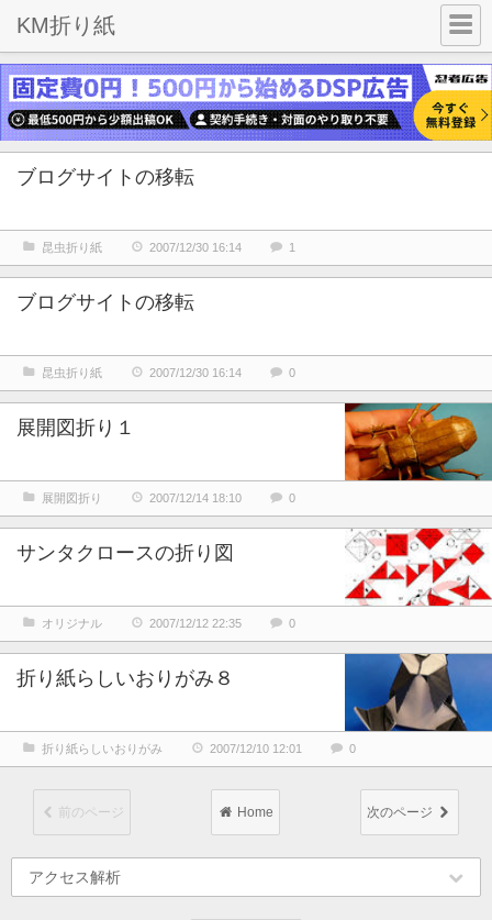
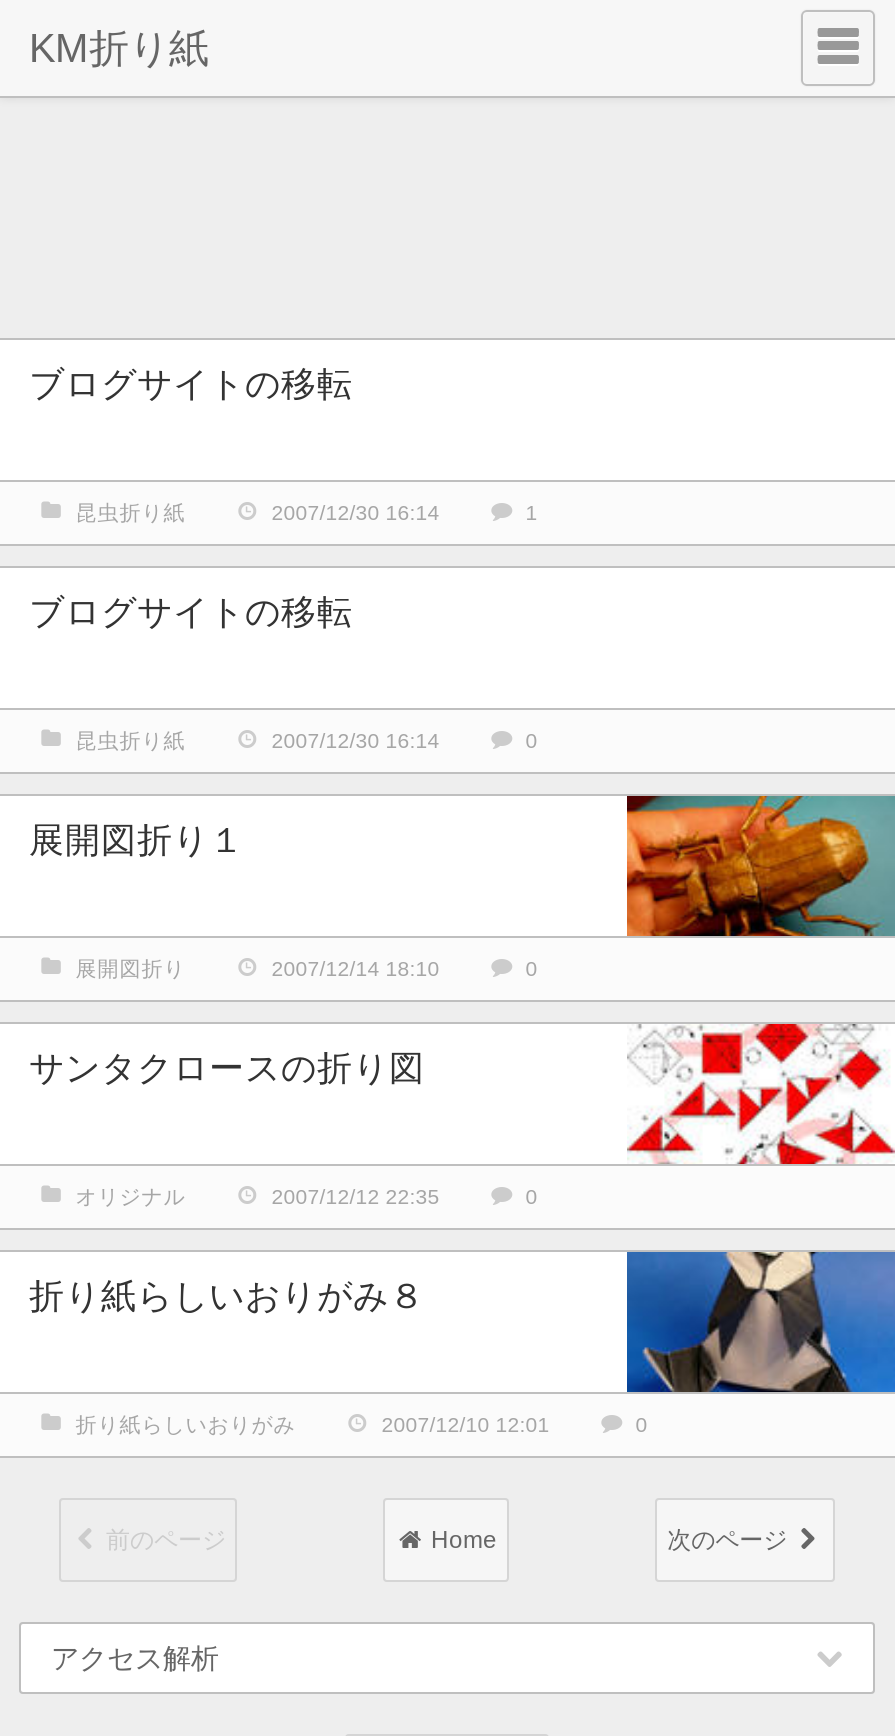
[3,63,489,142] [image] -> none

